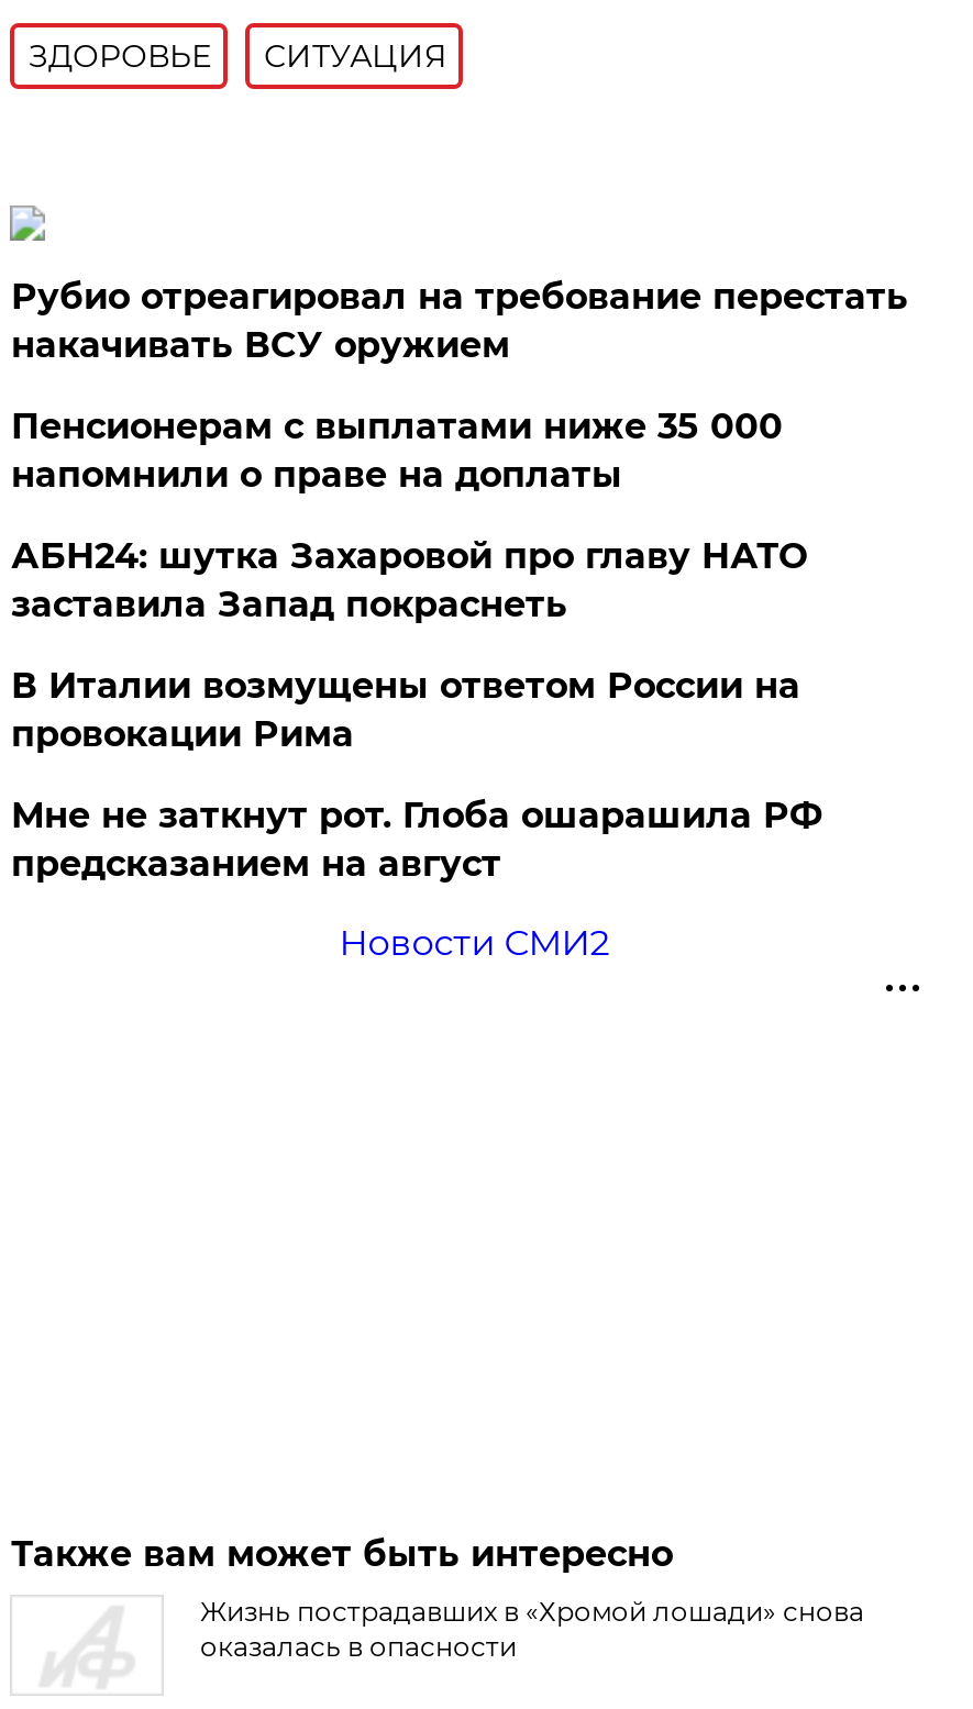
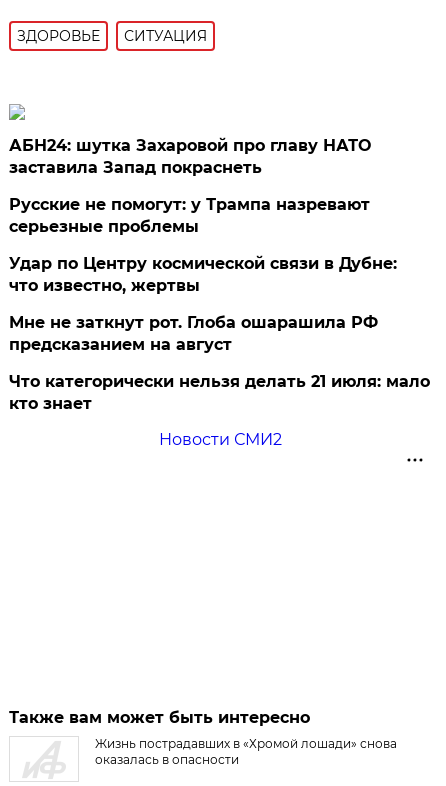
[11,276,908,496] Рубио отреагировал на требование перестать | накачивать ВСУ оружием | Пенсионерам с выплатами ниже 35 000 | напомнили о праве на доплаты -> none
moved [11,535,807,625] -> [9,136,371,177]: АБН24: шутка Захаровой про главу НАТО | заставила Запад покраснеть
[11,665,800,755] В Италии возмущены ответом России на | провокации Рима -> [9,195,397,295] Русские не помогут: у Трампа назревают | серьезные проблемы | Удар по Центру космической связи в Дубне: | что известно, жертвы
moved [11,795,822,885] -> [9,313,378,354]: Мне не заткнут рот. Глоба ошарашила РФ | предсказанием на август
none -> [9,372,430,413] Что категорически нельзя делать 21 июля: мало | кто знает

